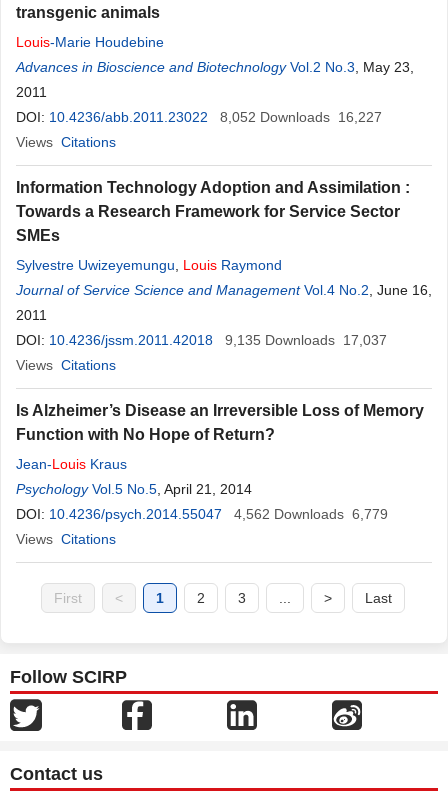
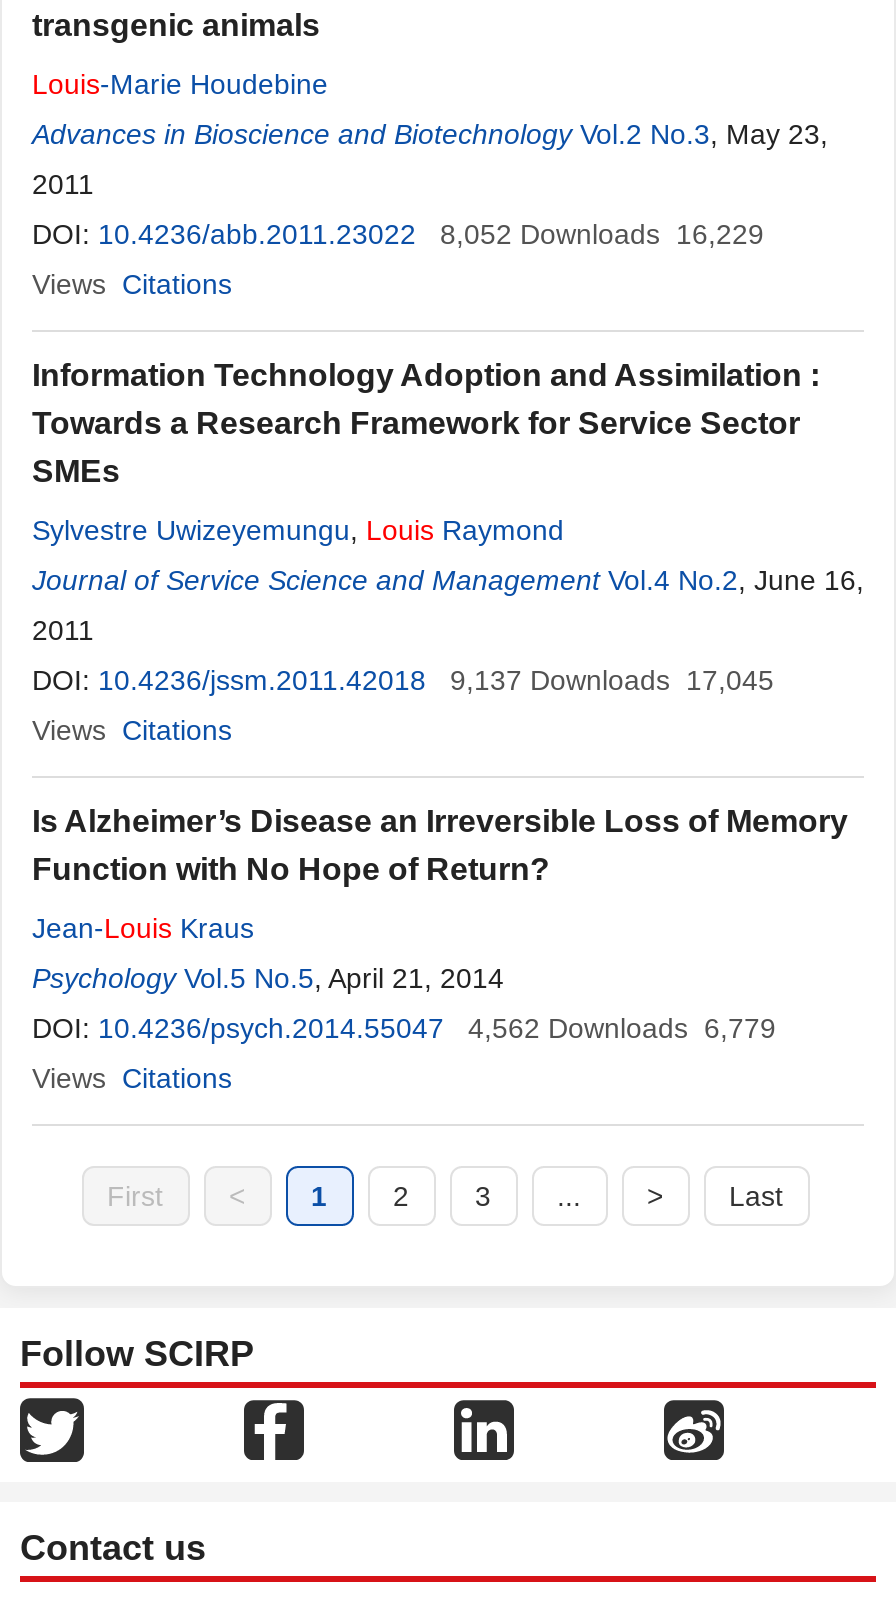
[16,109,382,125] DOI: 10.4236/abb.2011.23022 8,052 Downloads 16,227 -> [32,218,764,250] DOI: 10.4236/abb.2011.23022 8,052 Downloads 16,229
[16,332,387,348] DOI: 10.4236/jssm.2011.42018 9,135 Downloads 17,037 -> [32,664,774,696] DOI: 10.4236/jssm.2011.42018 9,137 Downloads 17,045

